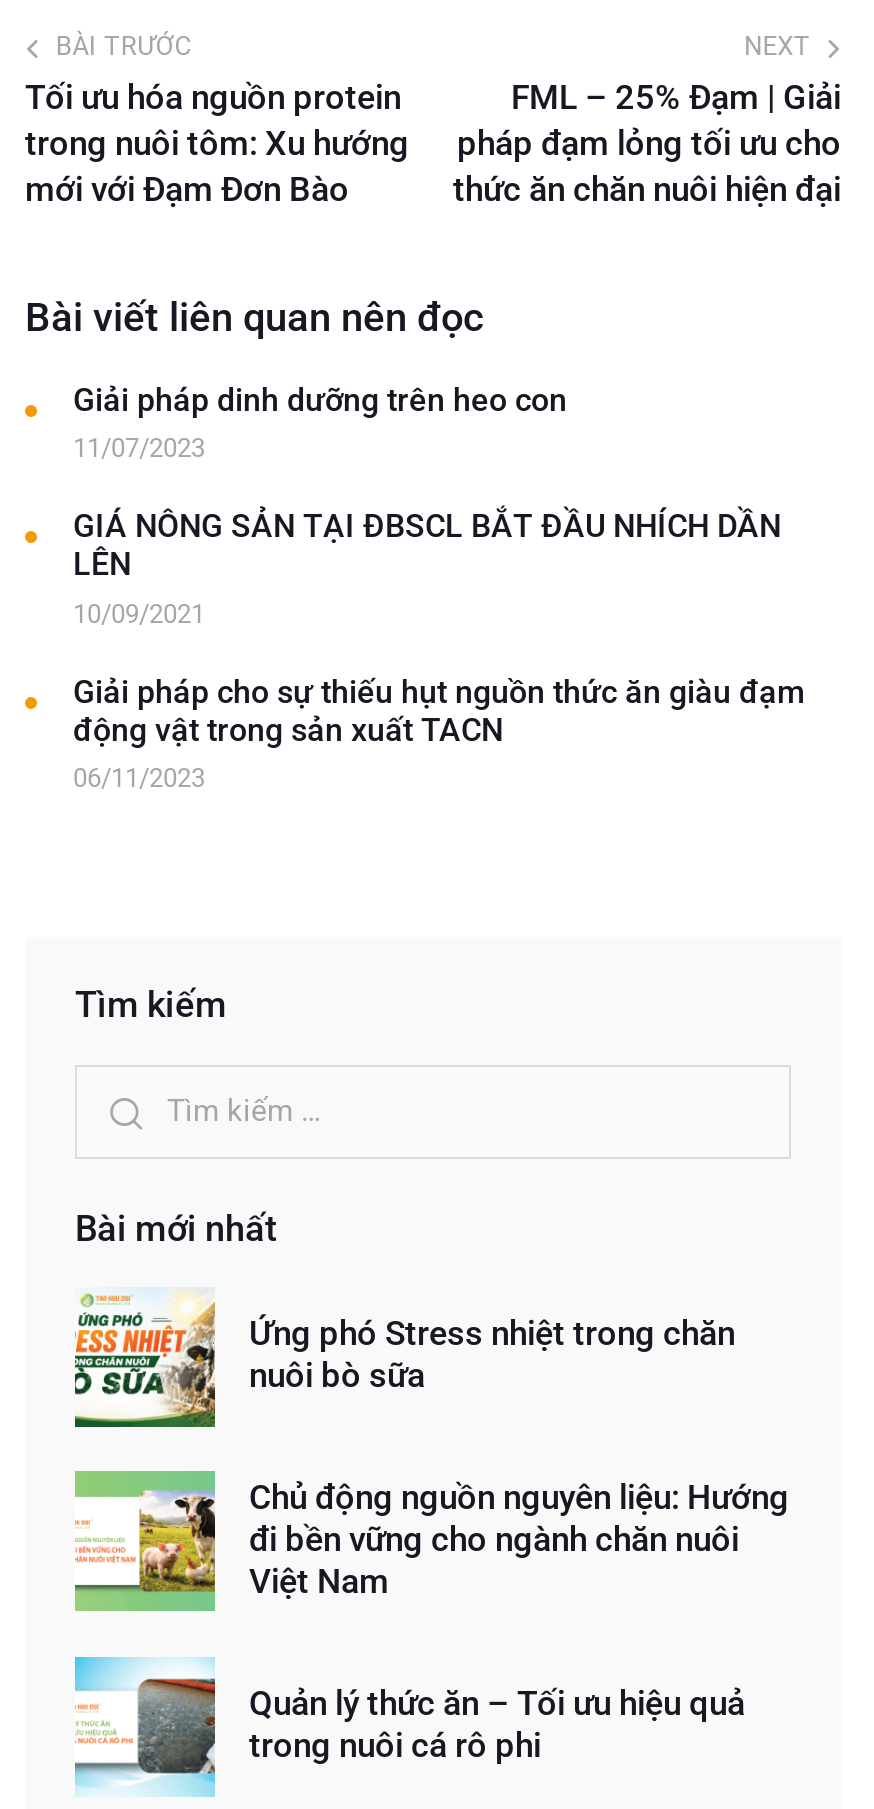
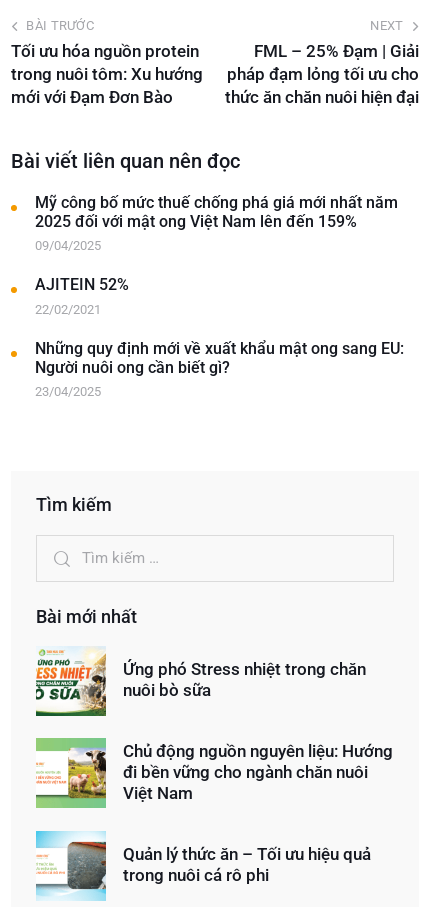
[73,381,567,464] Giải pháp dinh dưỡng trên heo con | 11/07/2023 -> [35,193,398,253] Mỹ công bố mức thuế chống phá giá mới nhất năm | 2025 đối với mật ong Việt Nam lên đến 159% | 09/04/2025
[73,508,781,628] GIÁ NÔNG SẢN TẠI ĐBSCL BẮT ĐẦU NHÍCH DẦN | LÊN | 10/09/2021 -> [35,275,129,317] AJITEIN 52% | 22/02/2021
[73,672,805,793] Giải pháp cho sự thiếu hụt nguồn thức ăn giàu đạm | động vật trong sản xuất TACN | 06/11/2023 -> [35,339,404,399] Những quy định mới về xuất khẩu mật ong sang EU: | Người nuôi ong cần biết gì? | 23/04/2025

